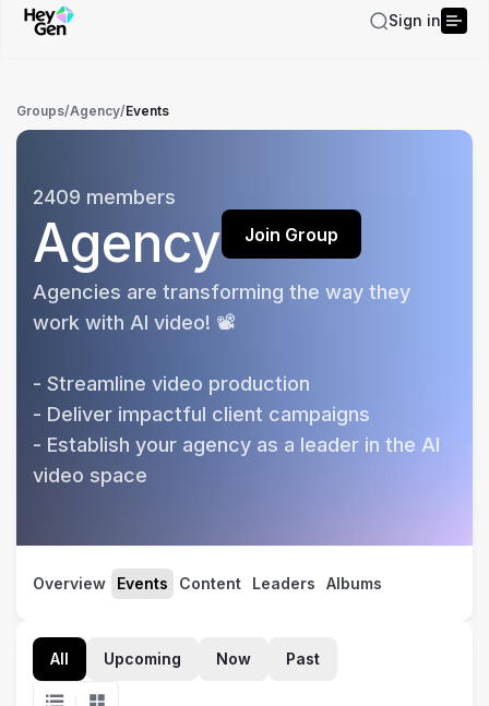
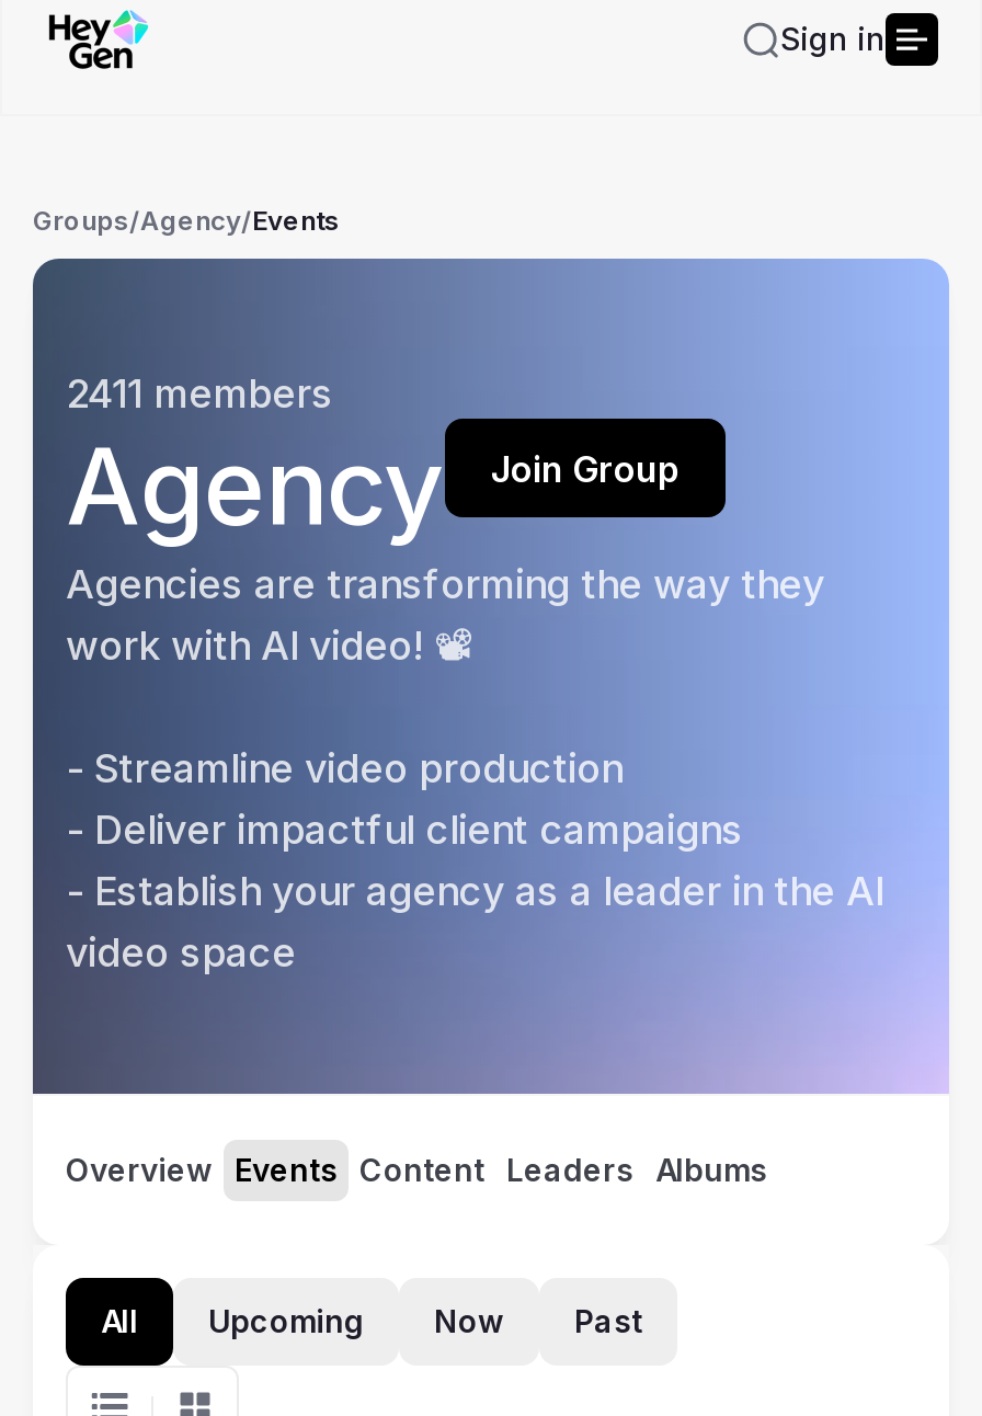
[33,186,176,208] 2409 members -> [66,370,333,416] 2411 members

